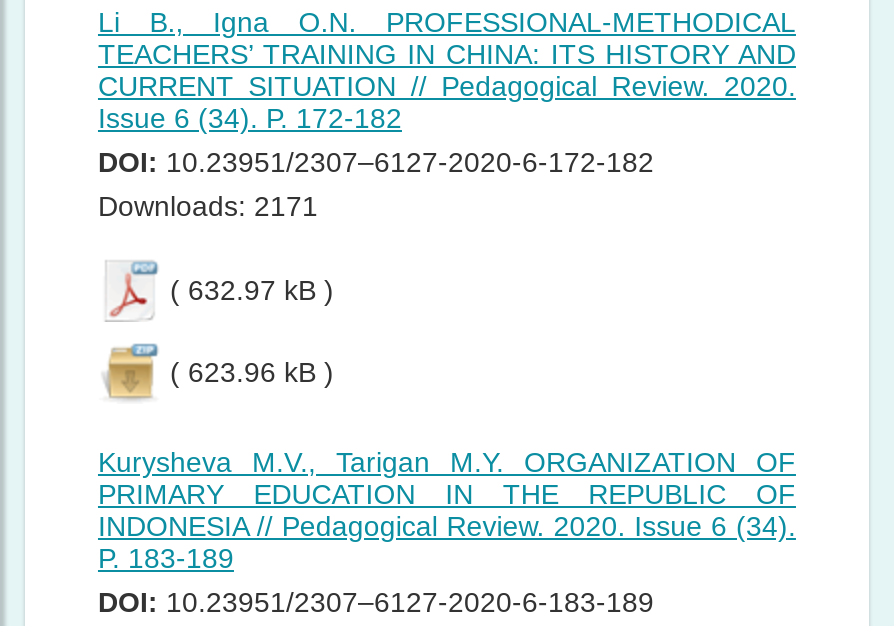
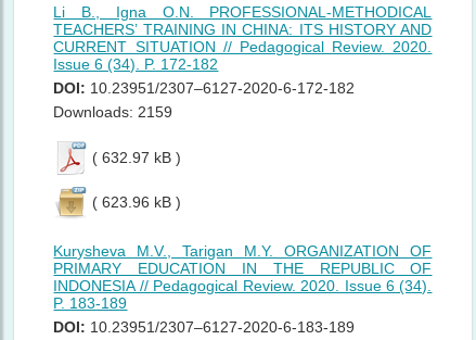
[98,190,318,222] Downloads: 2171 -> [54,103,173,121] Downloads: 2159

